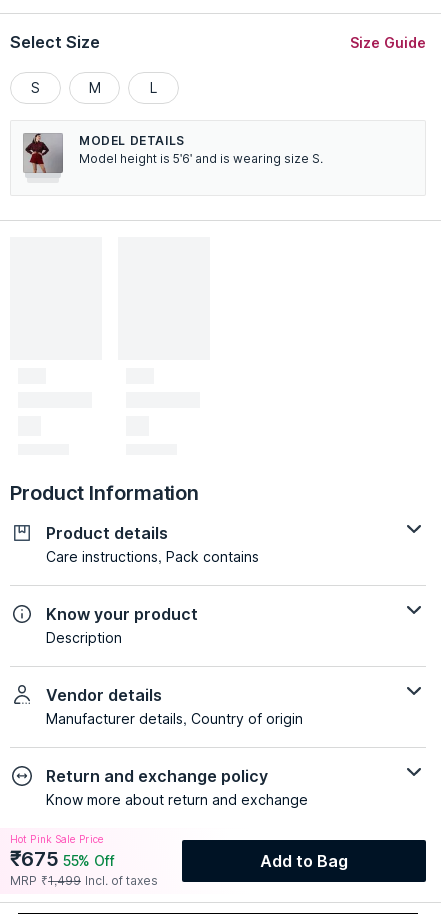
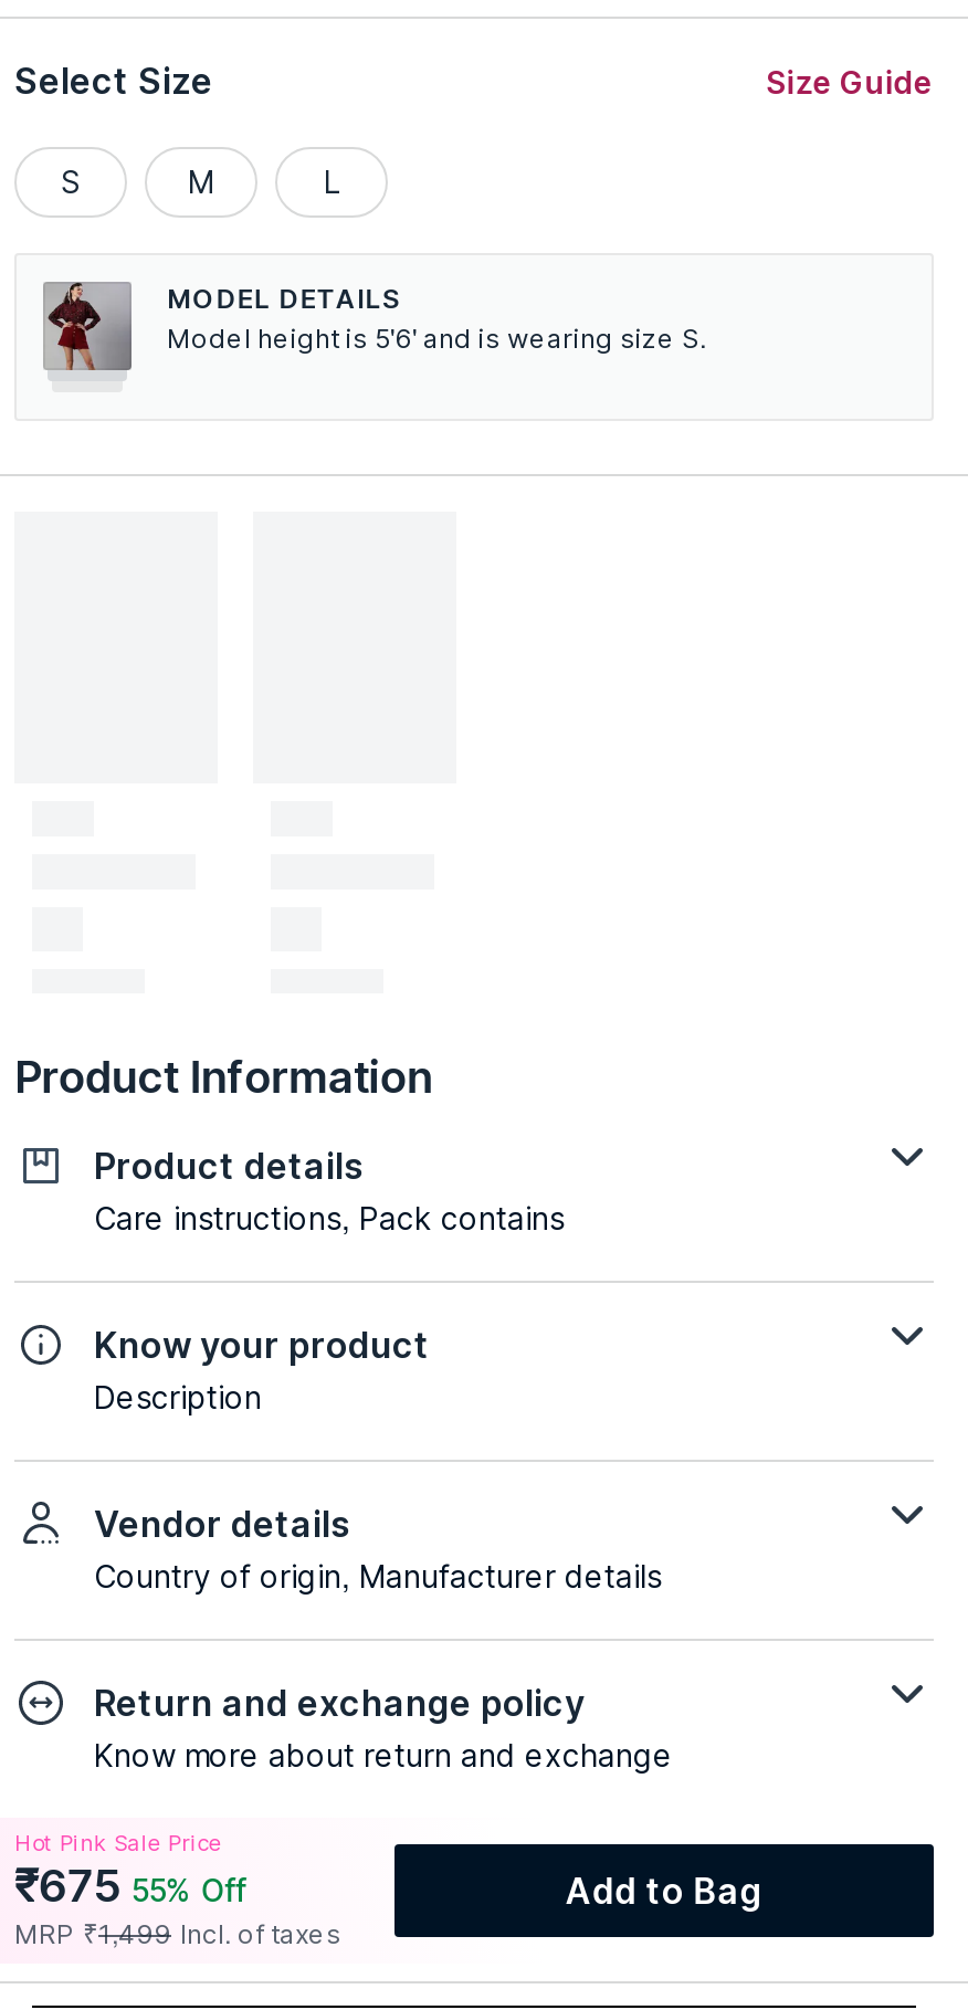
[46,710,303,727] Manufacturer details, Country of origin -> [94,1556,662,1593] Country of origin, Manufacturer details

